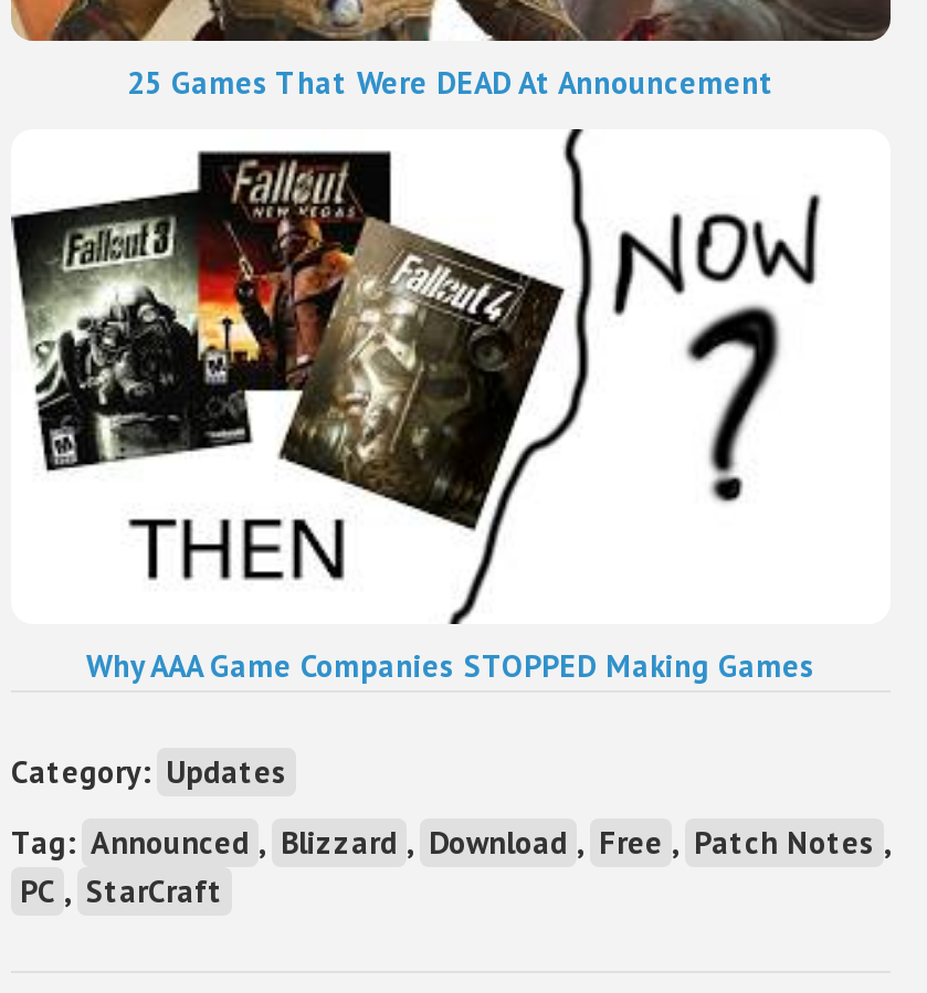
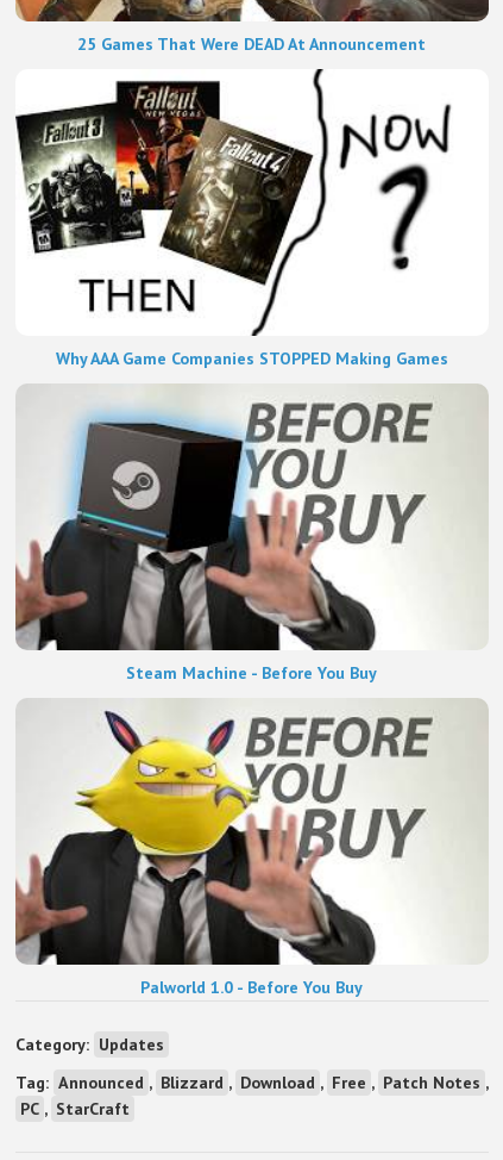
none -> [14,699,489,998] [image] | Palworld 1.0 - Before You Buy
none -> [15,385,489,684] [image] | Steam Machine - Before You Buy

